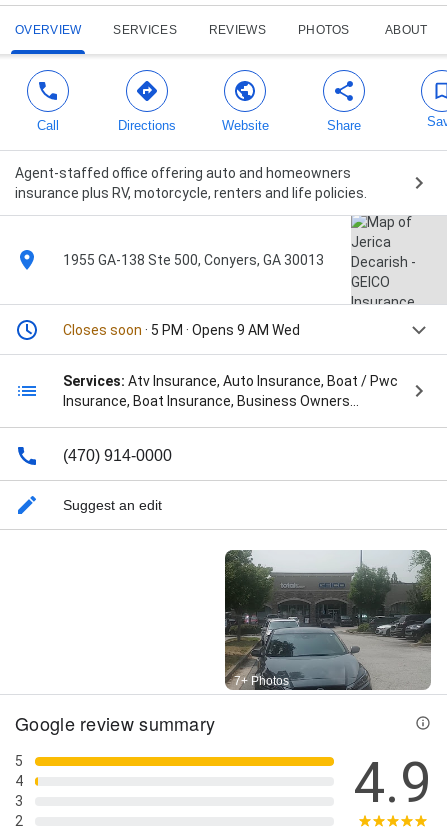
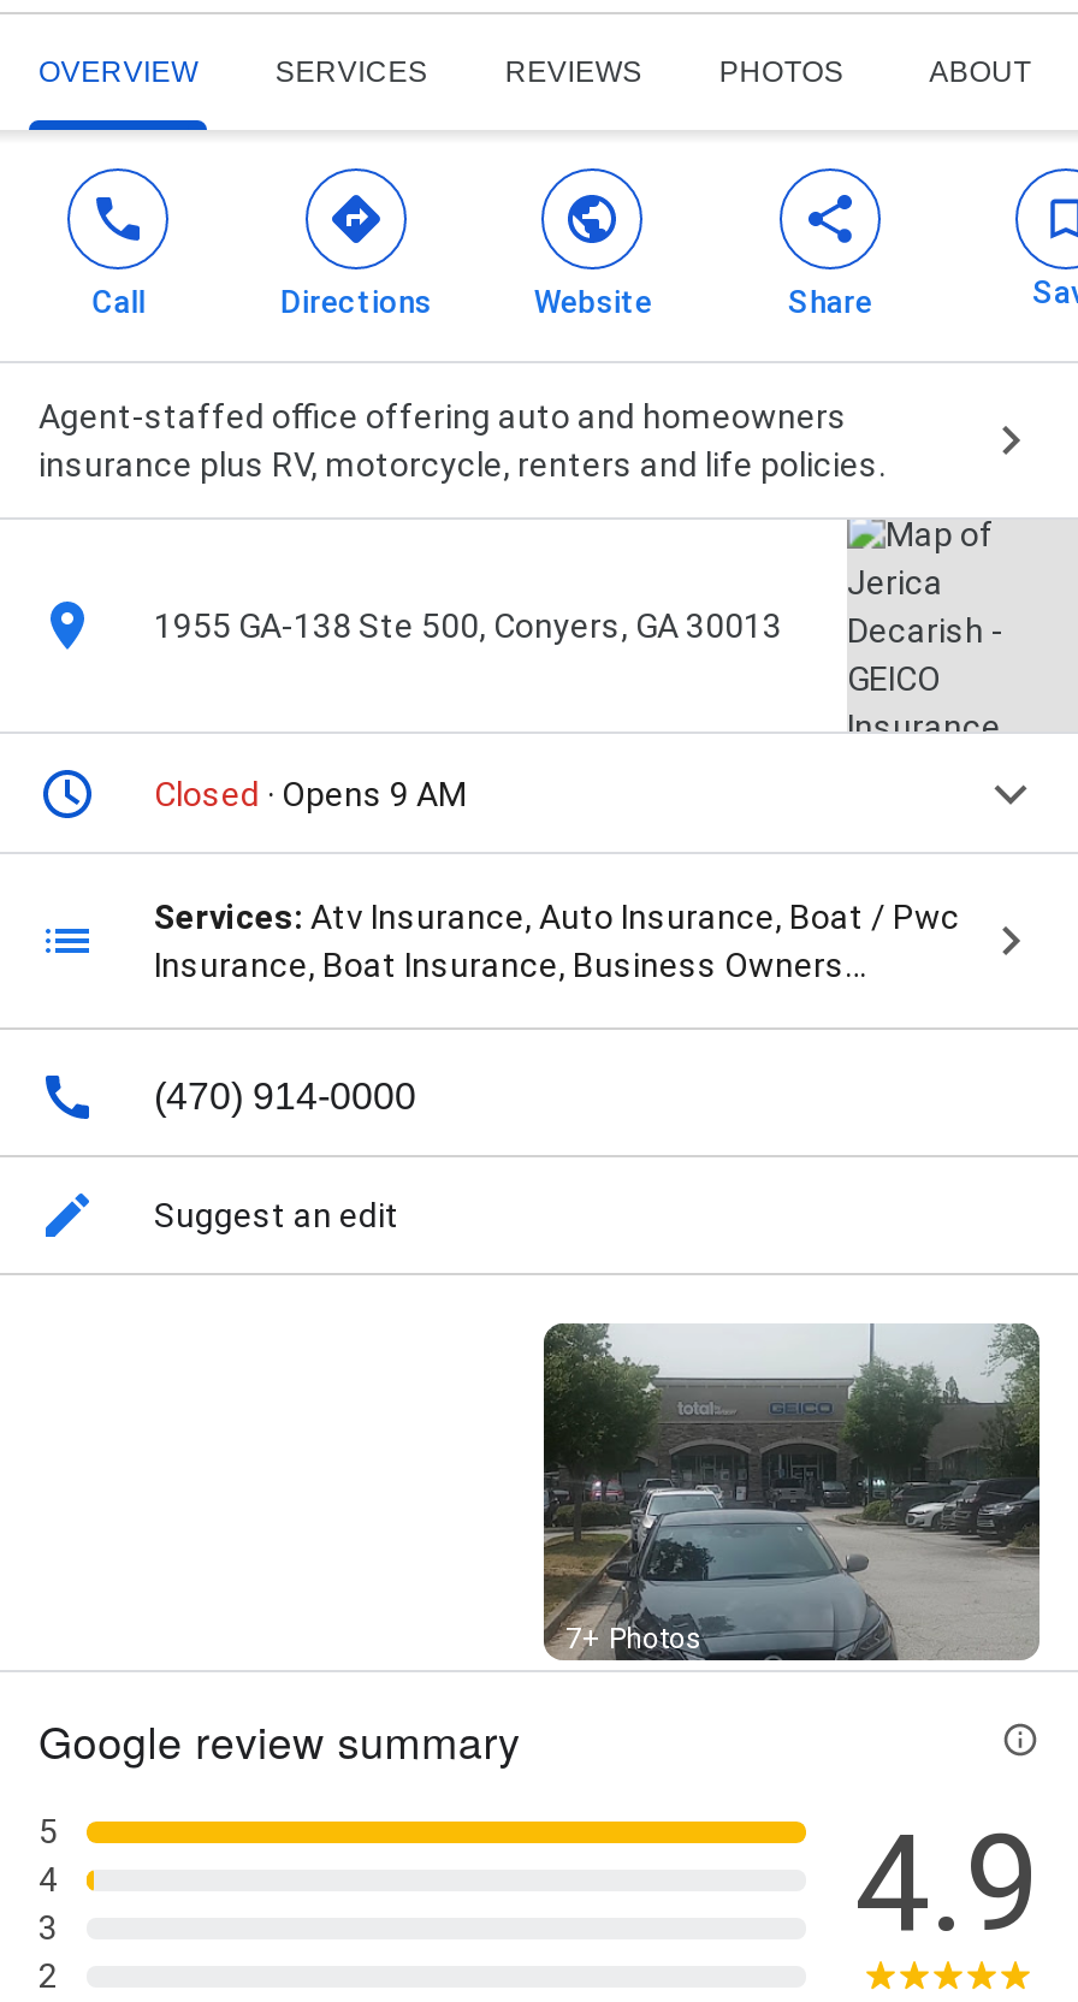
[63,322,300,338] Closes soon · 5 PM · Opens 9 AM Wed -> [154,775,467,814] Closed · Opens 9 AM

